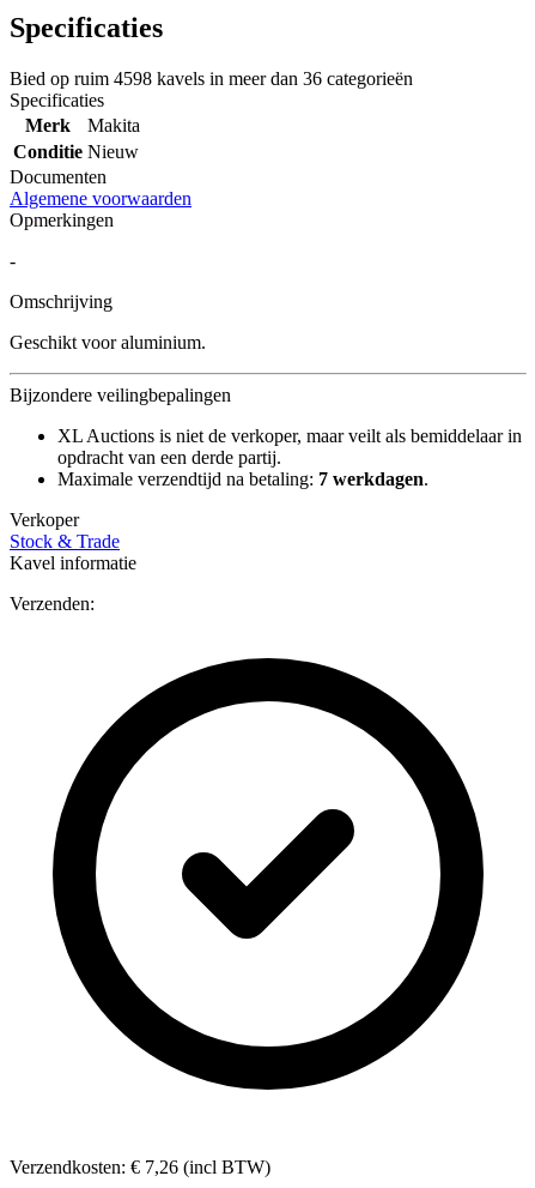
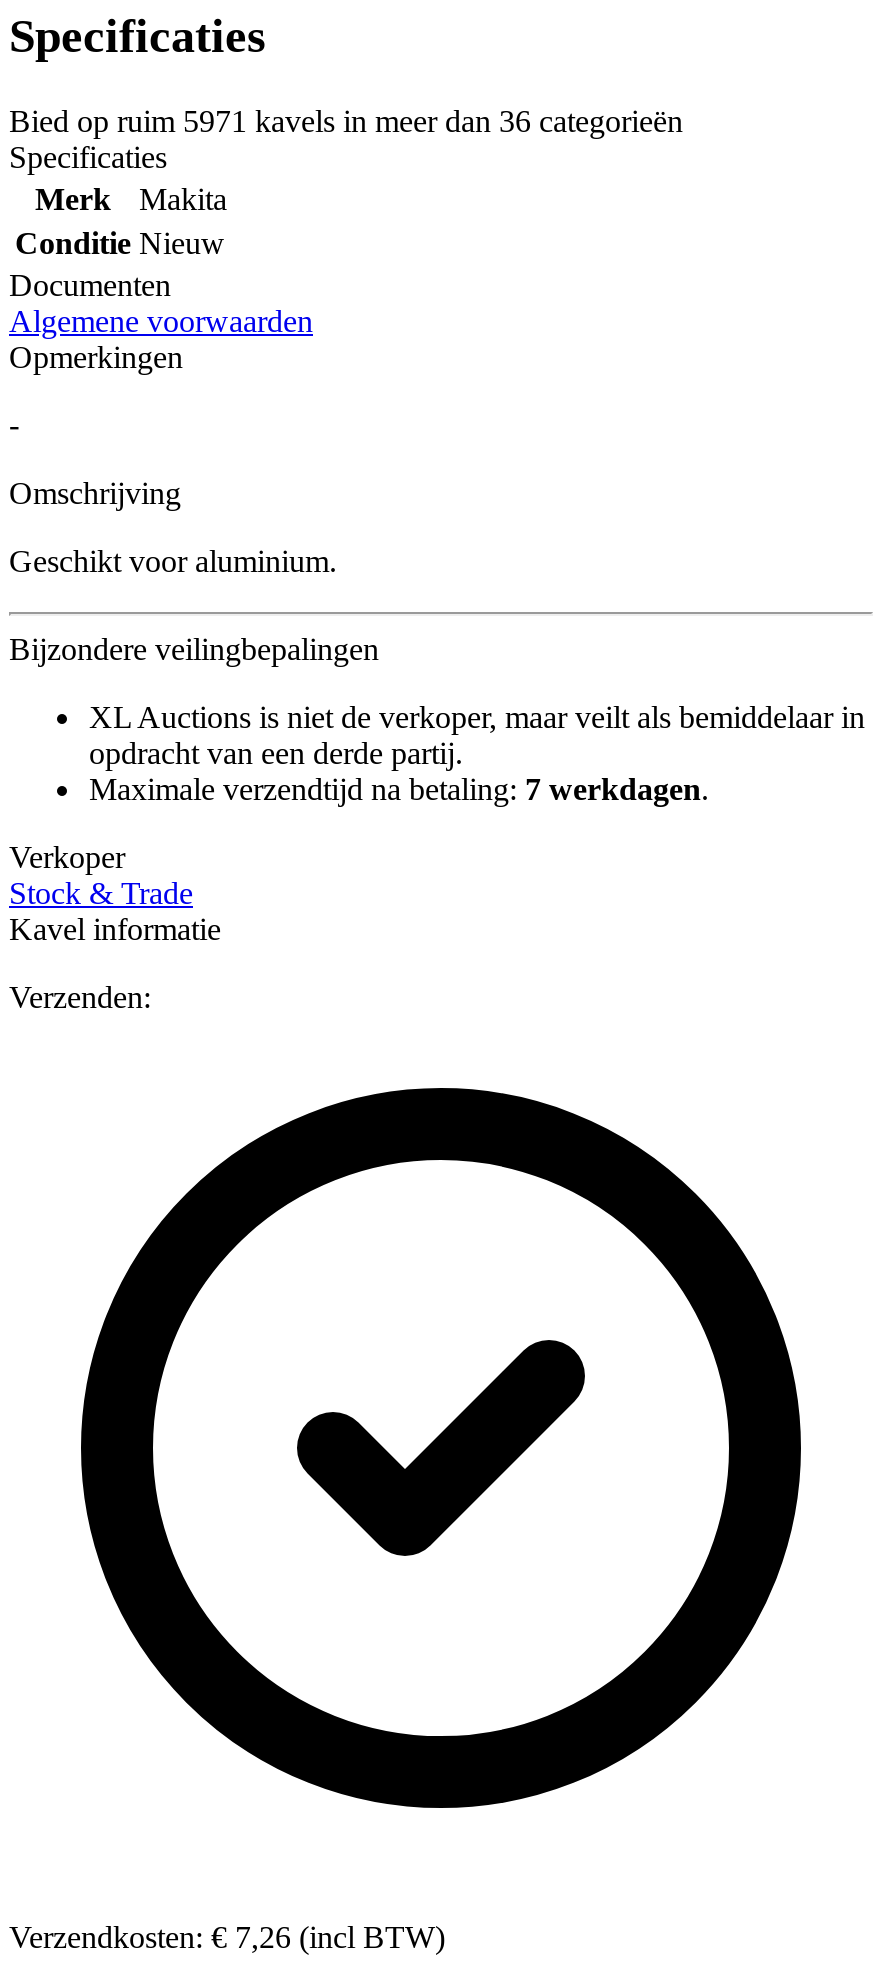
[10,68,413,89] Bied op ruim 4598 kavels in meer dan 36 categorieën -> [9,104,683,138] Bied op ruim 5971 kavels in meer dan 36 categorieën

